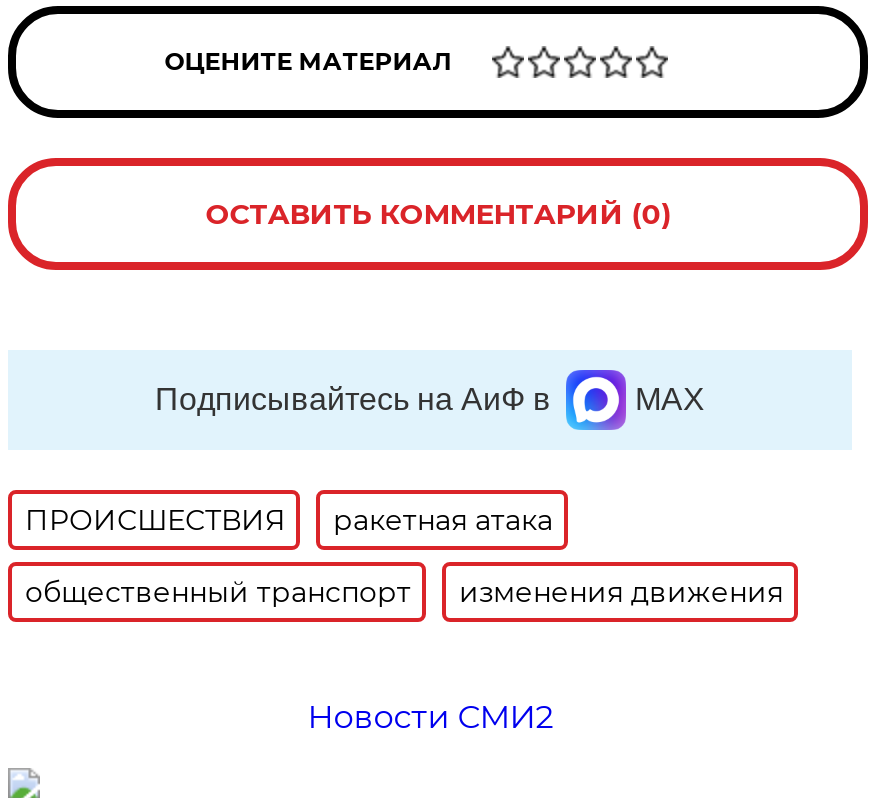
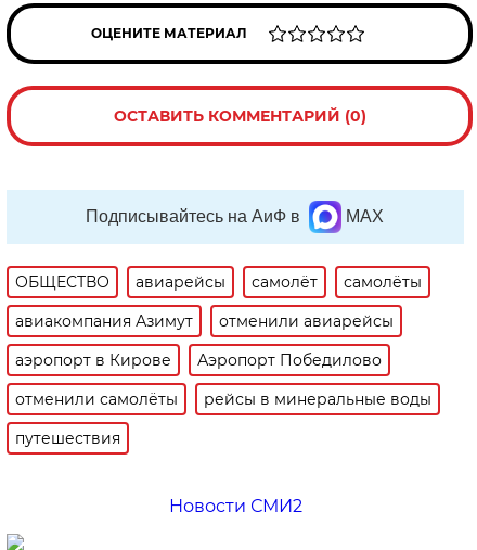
[25,501,783,609] ПРОИСШЕСТВИЯ | ракетная атака | общественный транспорт | изменения движения -> [16,272,432,448] ОБЩЕСТВО | авиарейсы | самолёт | самолёты | авиакомпания Азимут | отменили авиарейсы | аэропорт в Кирове | Аэропорт Победилово | отменили самолёты | рейсы в минеральные воды | путешествия

